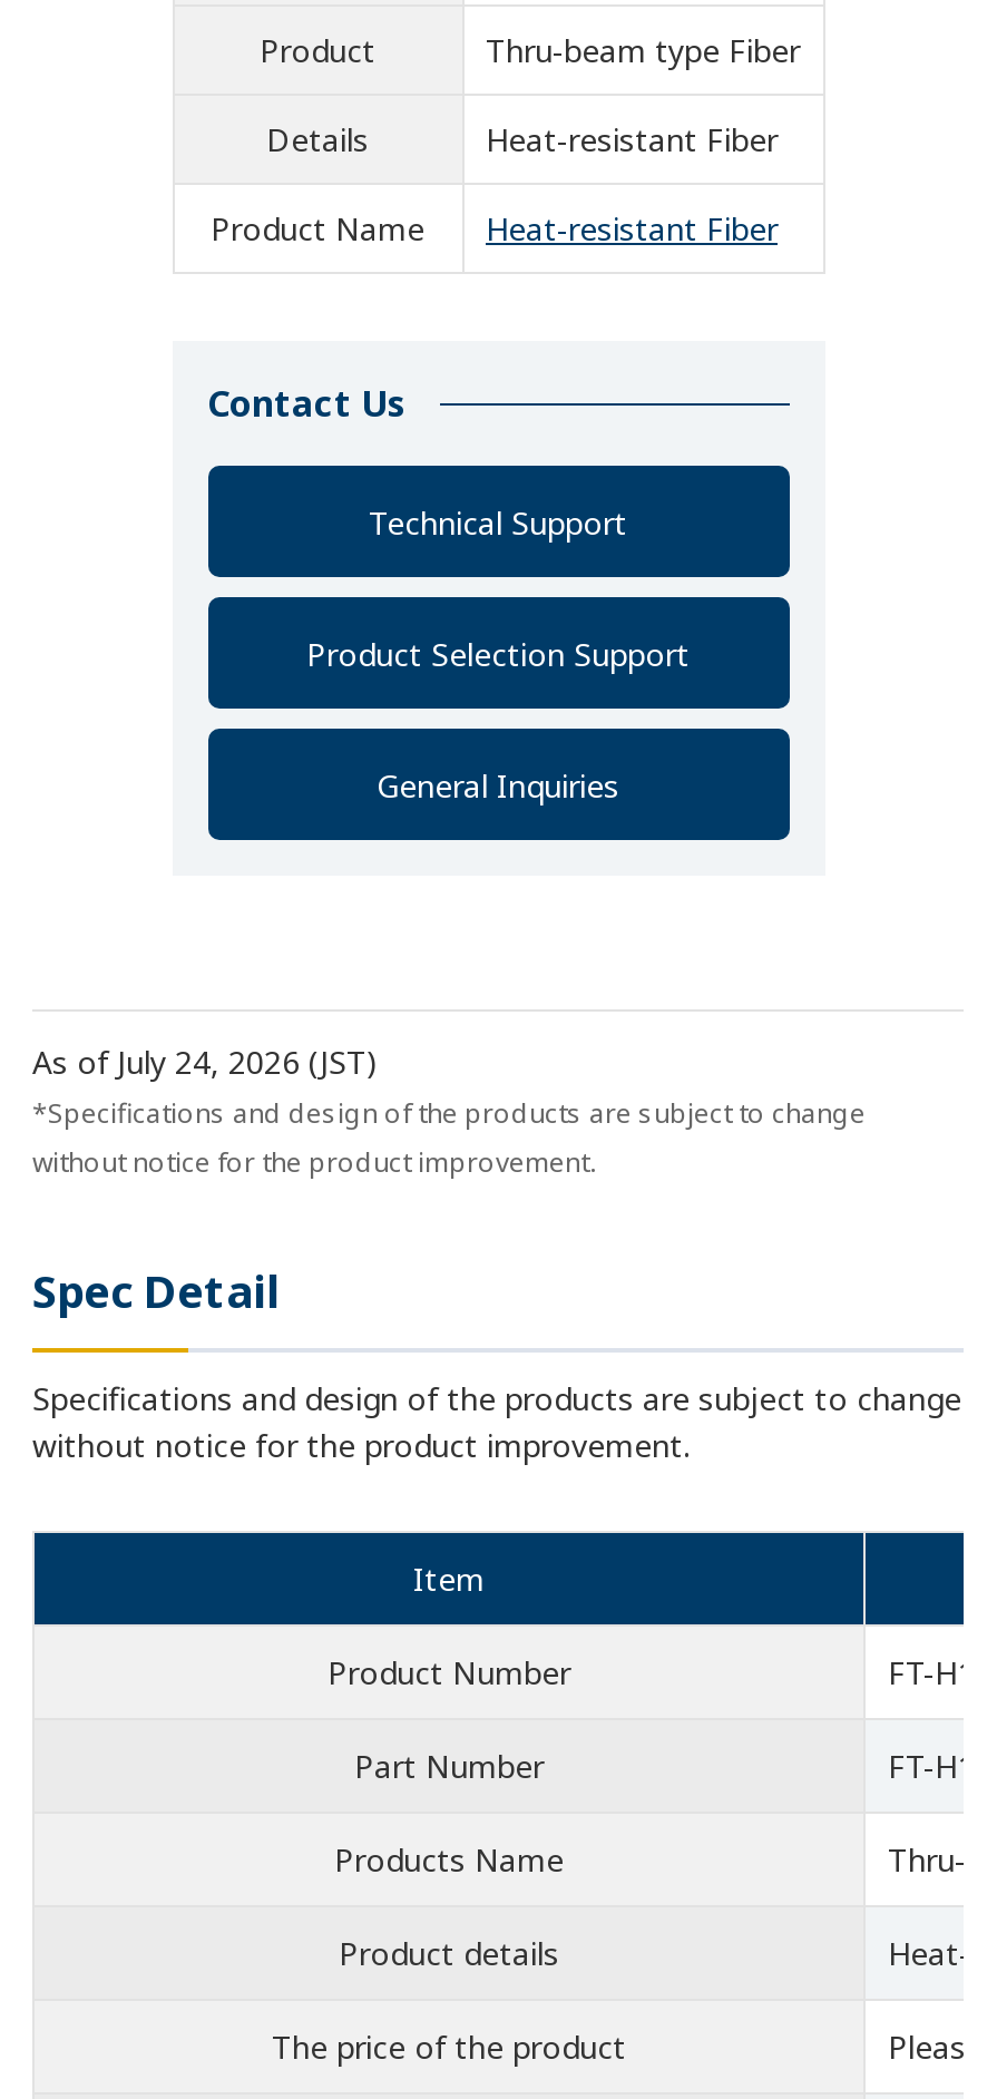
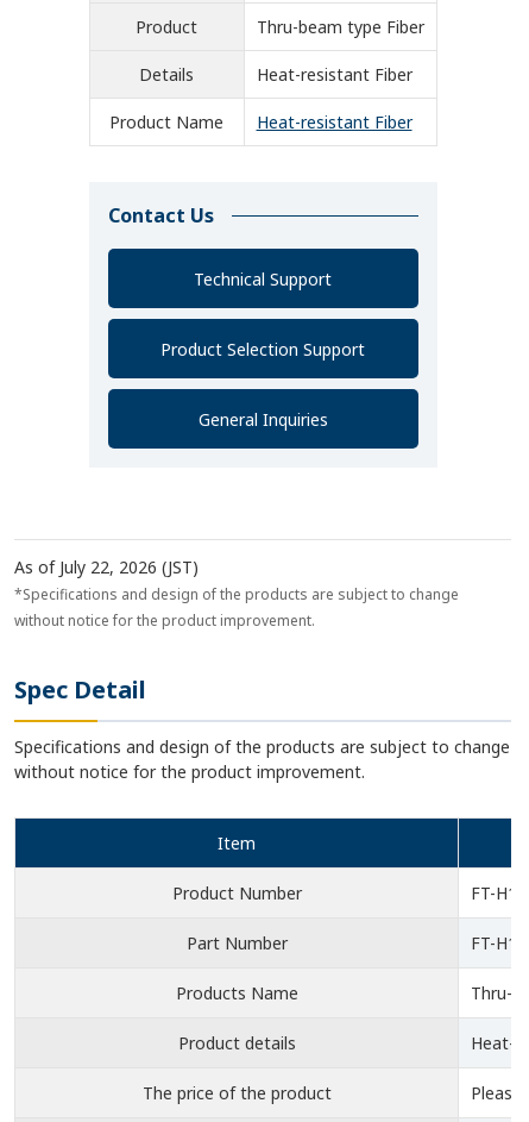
[32,1041,378,1083] As of July 24, 2026 (JST) -> [14,556,199,578] As of July 22, 2026 (JST)

